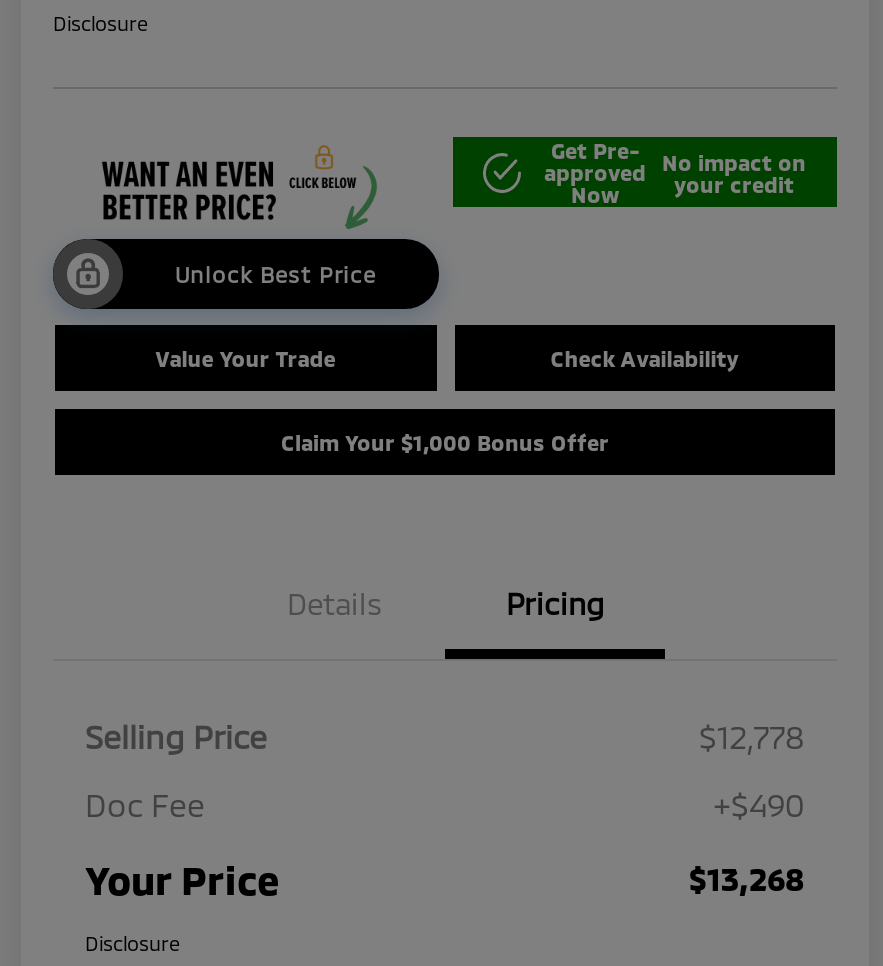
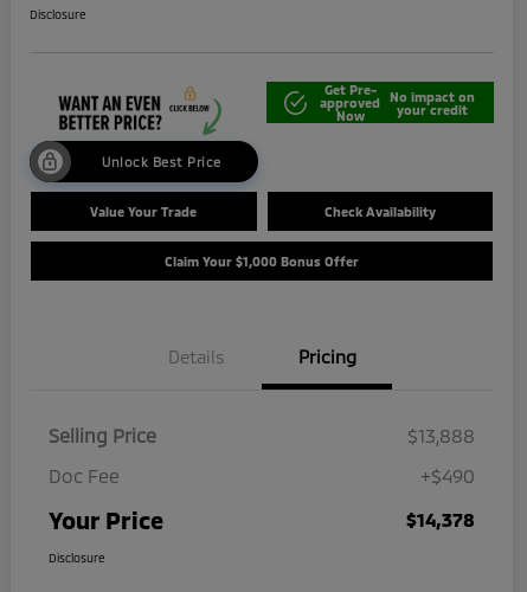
[699,716,805,754] $12,778 -> [407,424,475,447] $13,888
[689,858,805,896] $13,268 -> [406,509,475,531] $14,378

